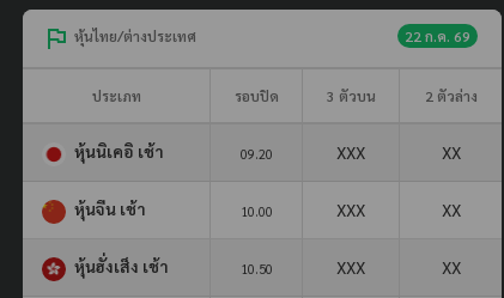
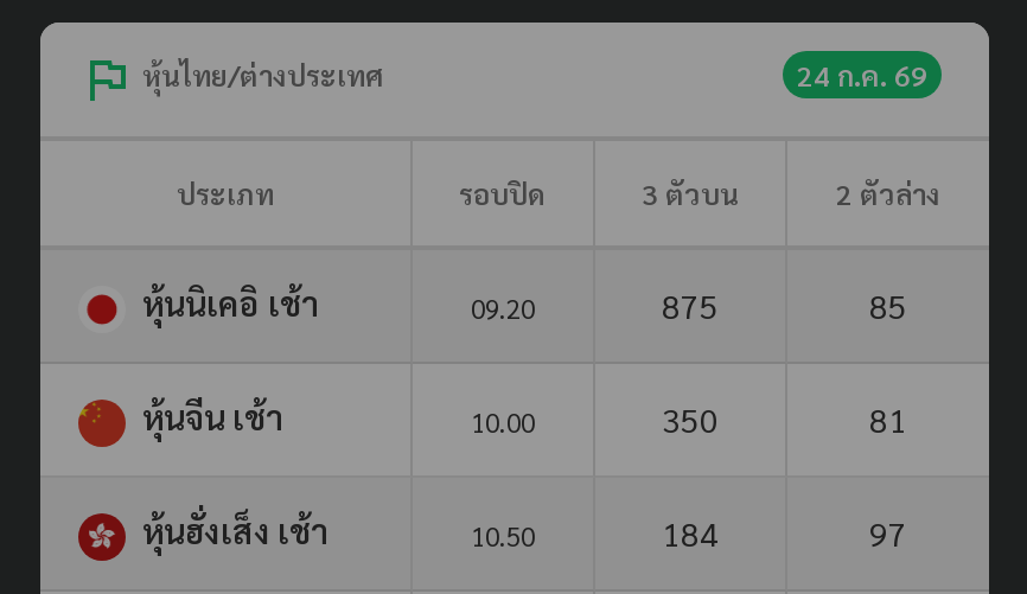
[405,26,470,45] 22 ก.ค. 69 -> [797,55,927,93] 24 ก.ค. 69
[336,141,460,163] XXX | XX -> [662,283,907,326] 875 | 85
[336,198,460,220] XXX | XX -> [662,397,907,439] 350 | 81
[336,256,460,277] XXX | XX -> [662,511,907,553] 184 | 97

